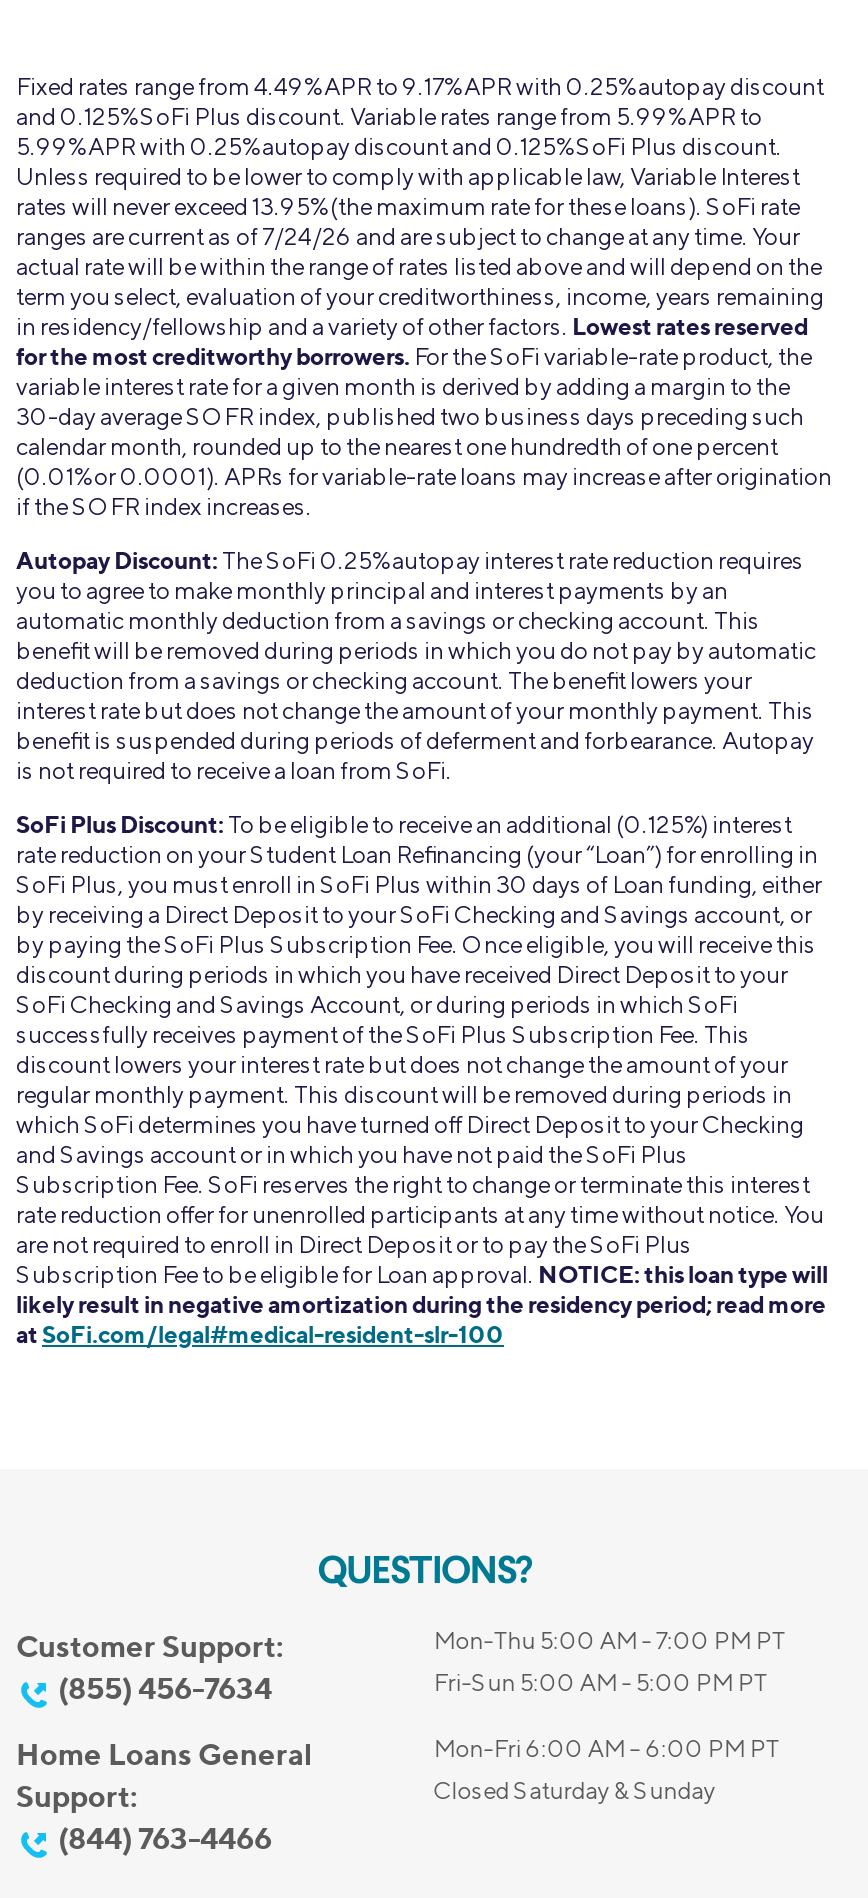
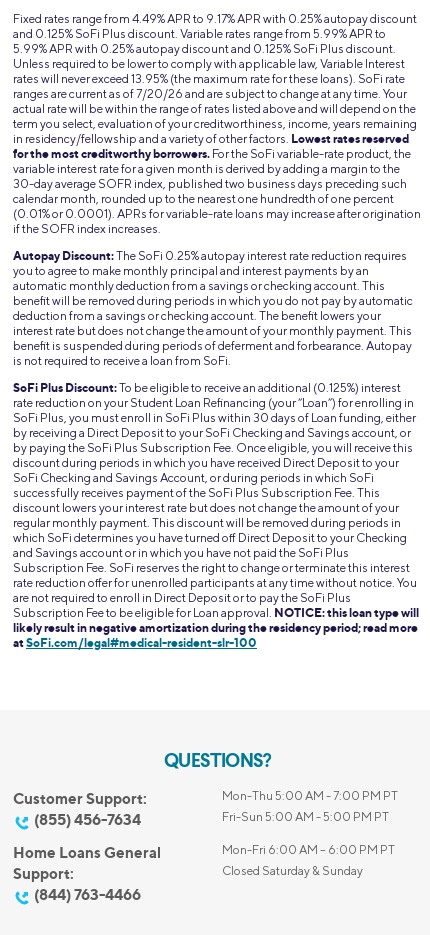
[16,222,800,252] ranges are current as of 7/24/26 and are subject to change at any time. Your -> [13,86,407,101] ranges are current as of 7/20/26 and are subject to change at any time. Your

